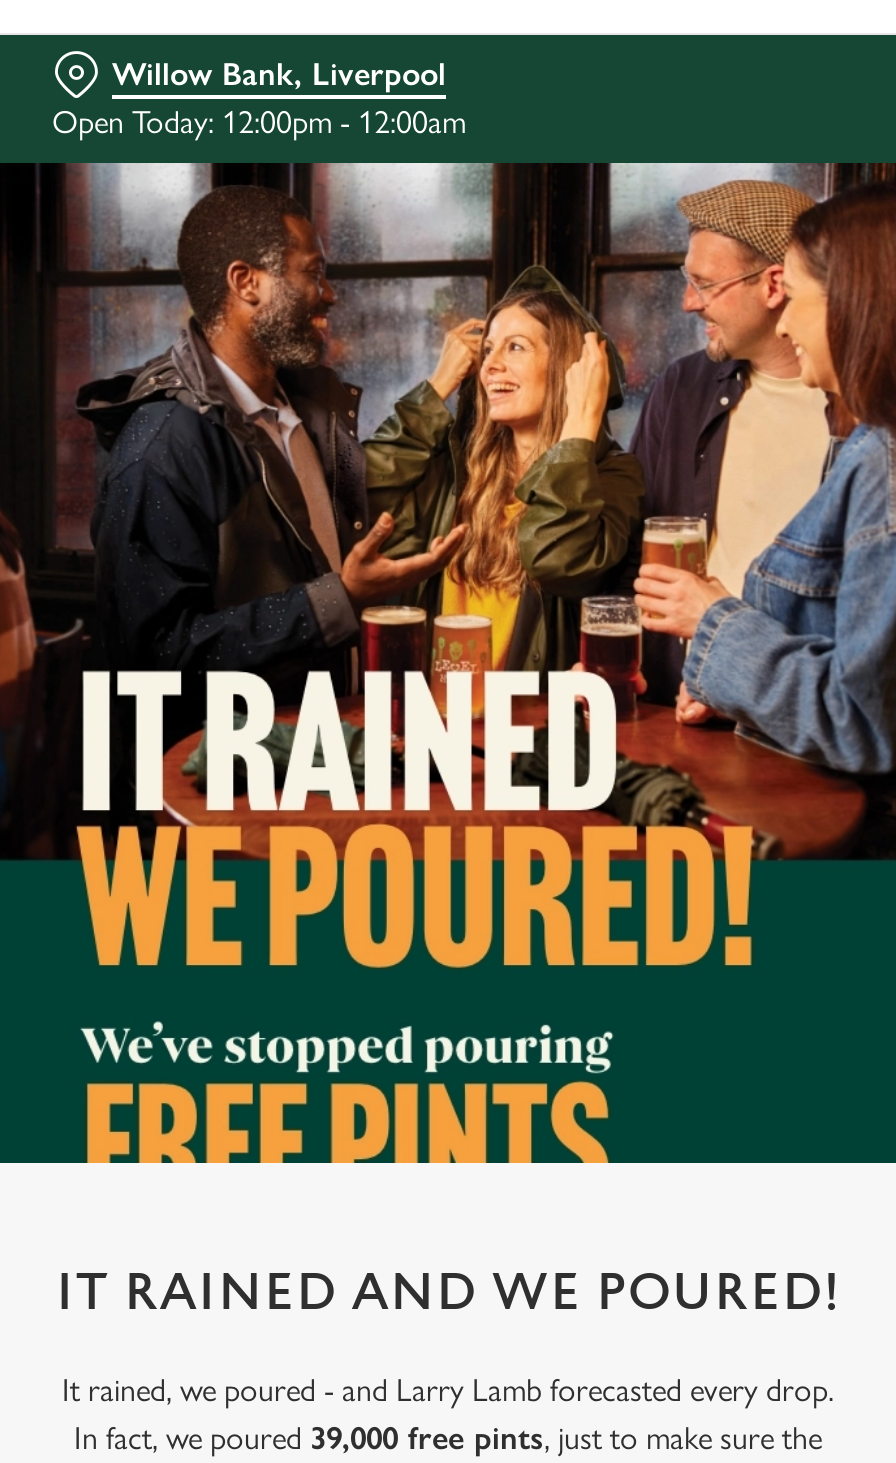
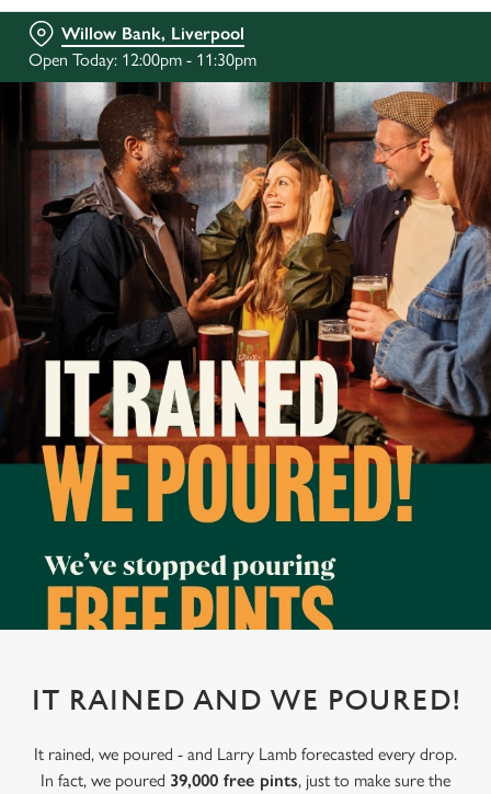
[52,103,466,141] Open Today: 12:00pm - 12:00am -> [28,49,256,70] Open Today: 12:00pm - 11:30pm

